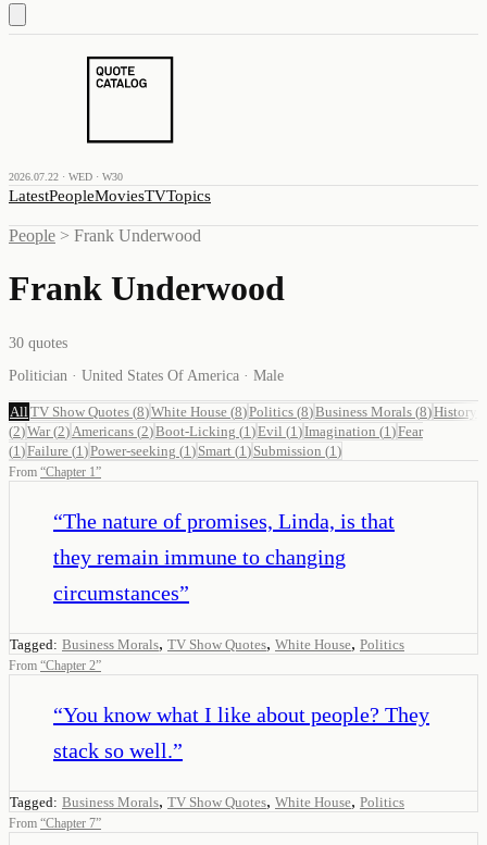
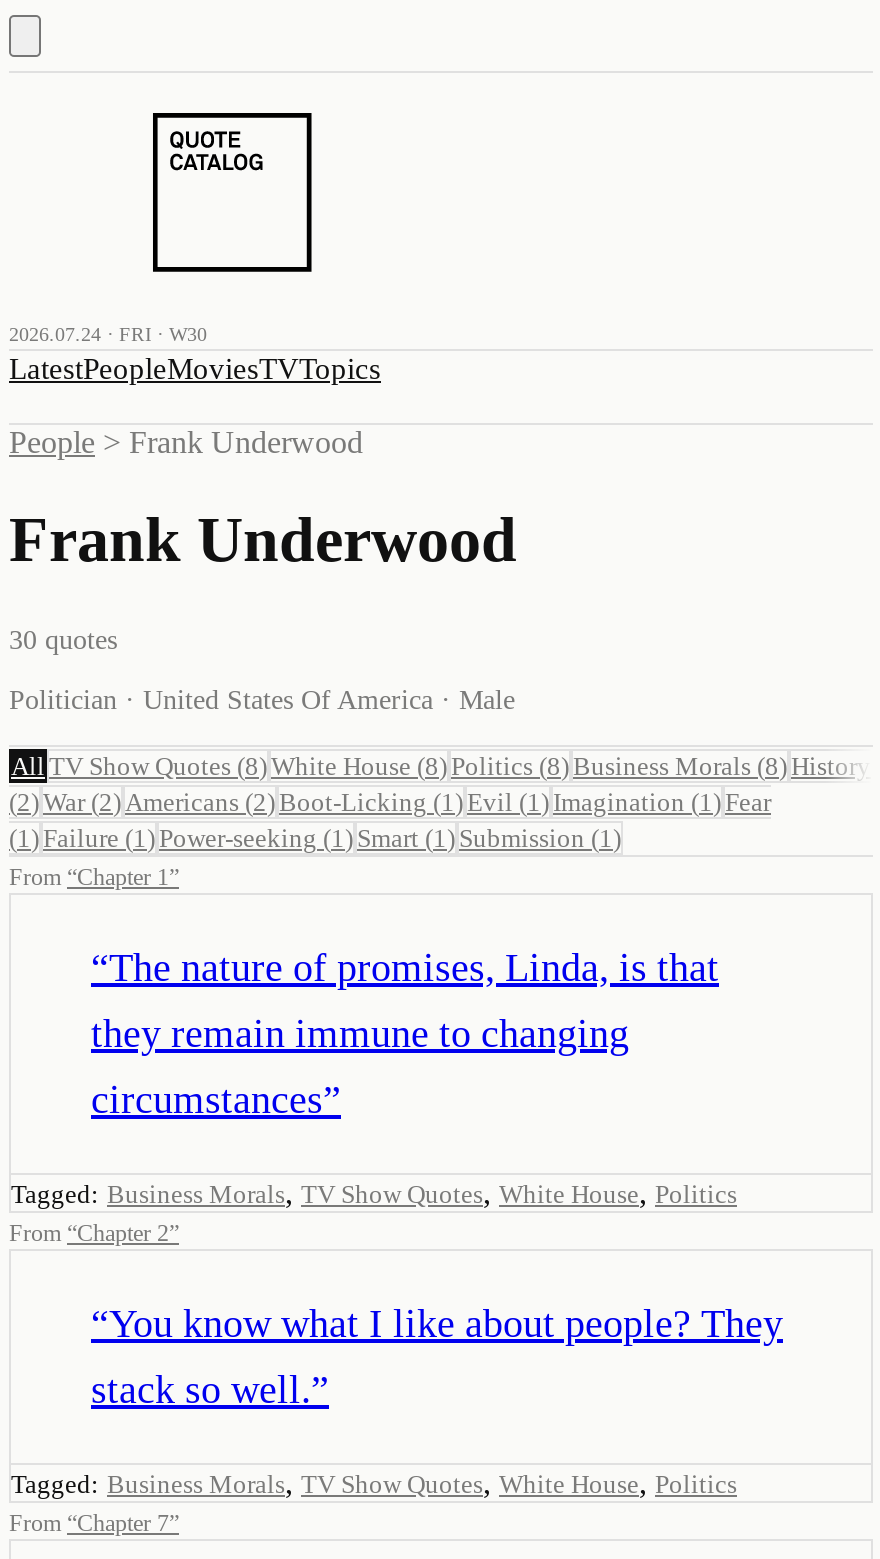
[9,171,123,183] 2026.07.22 · WED · W30 -> [9,323,207,345] 2026.07.24 · FRI · W30

